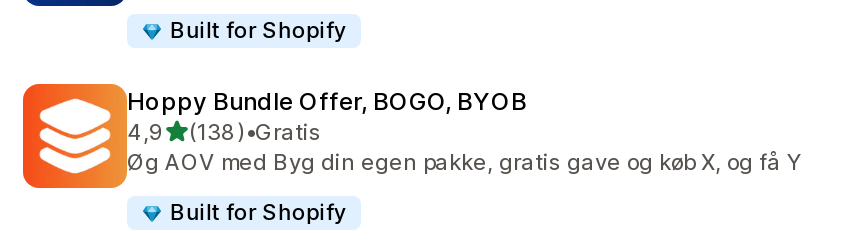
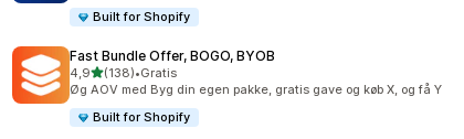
[127,86,527,116] Hoppy Bundle Offer, BOGO, BYOB -> [70,47,275,64] Fast Bundle Offer, BOGO, BYOB

